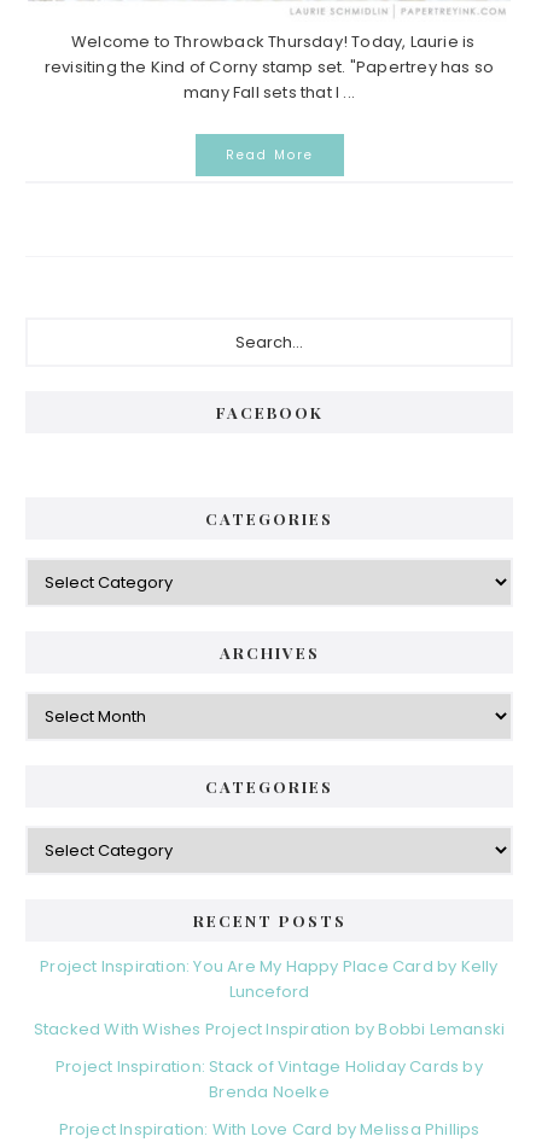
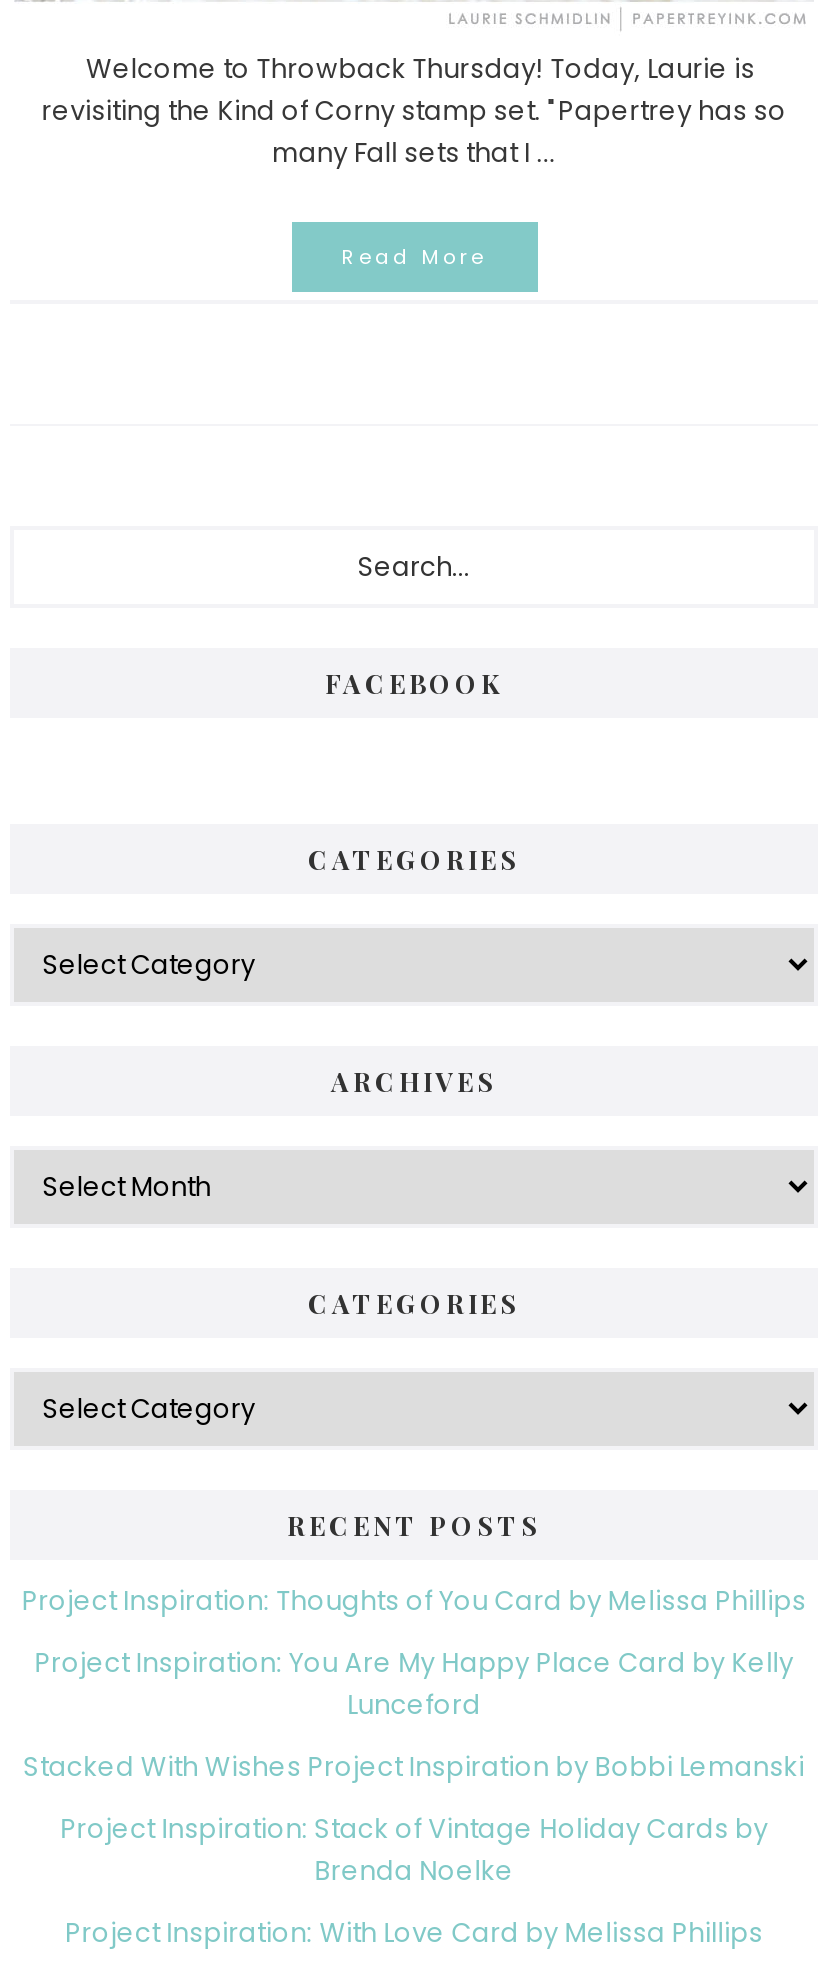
none -> [22,1583,806,1621] Project Inspiration: Thoughts of You Card by Melissa Phillips

